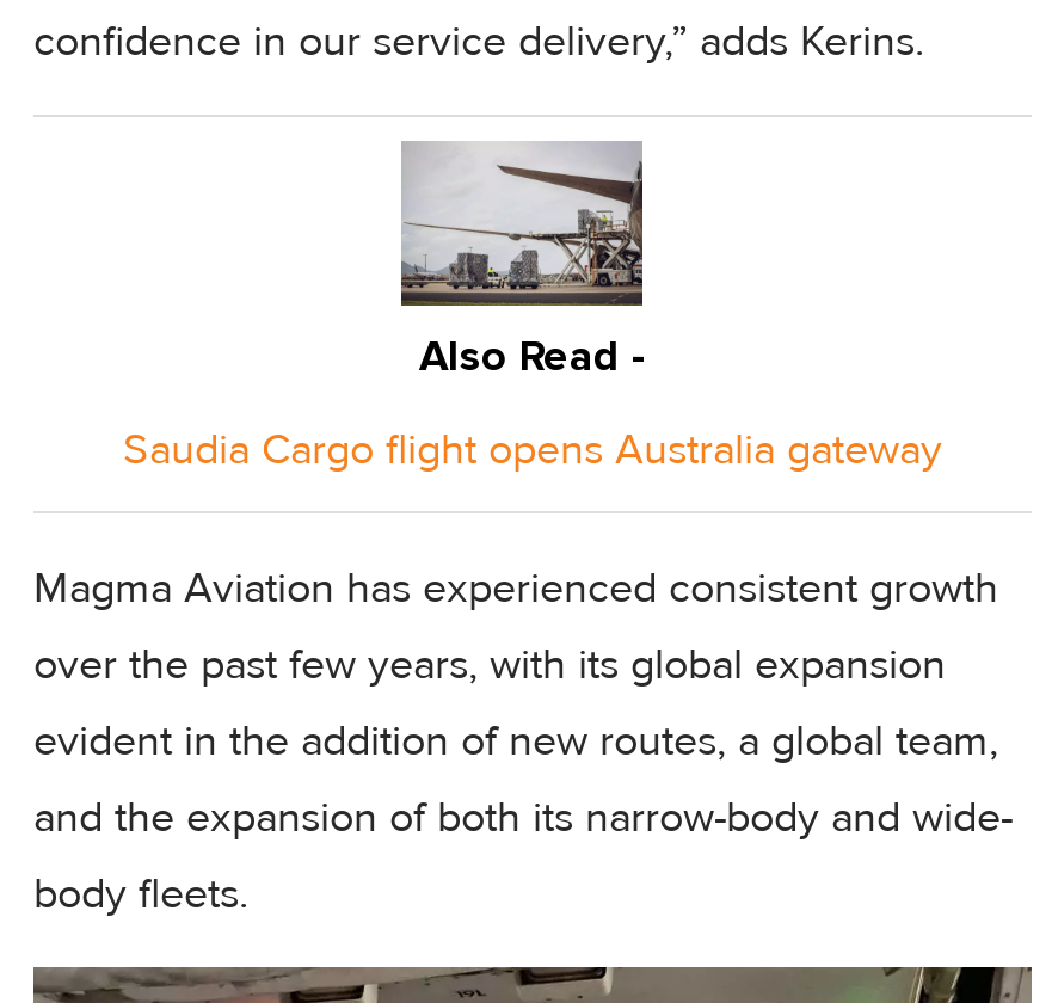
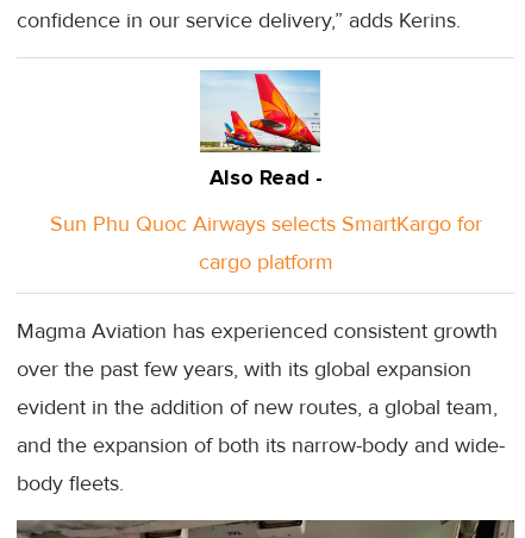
[399,141,645,306] [image] -> [199,70,321,152] [image]
[123,422,942,475] Saudia Cargo flight opens Australia gateway -> [49,210,482,275] Sun Phu Quoc Airways selects SmartKargo for | cargo platform

